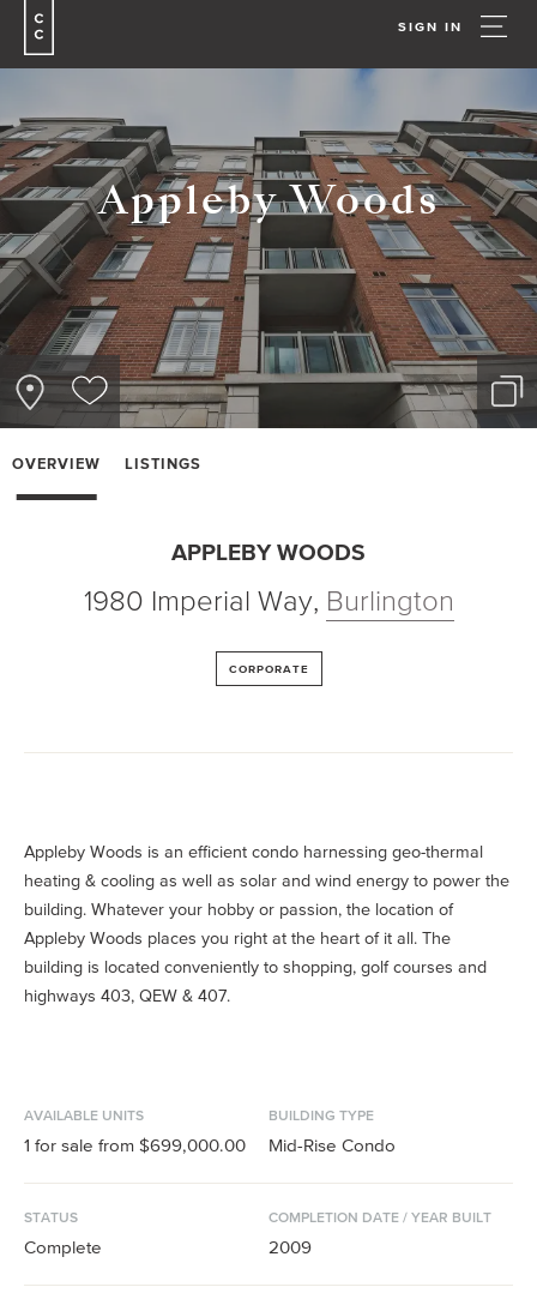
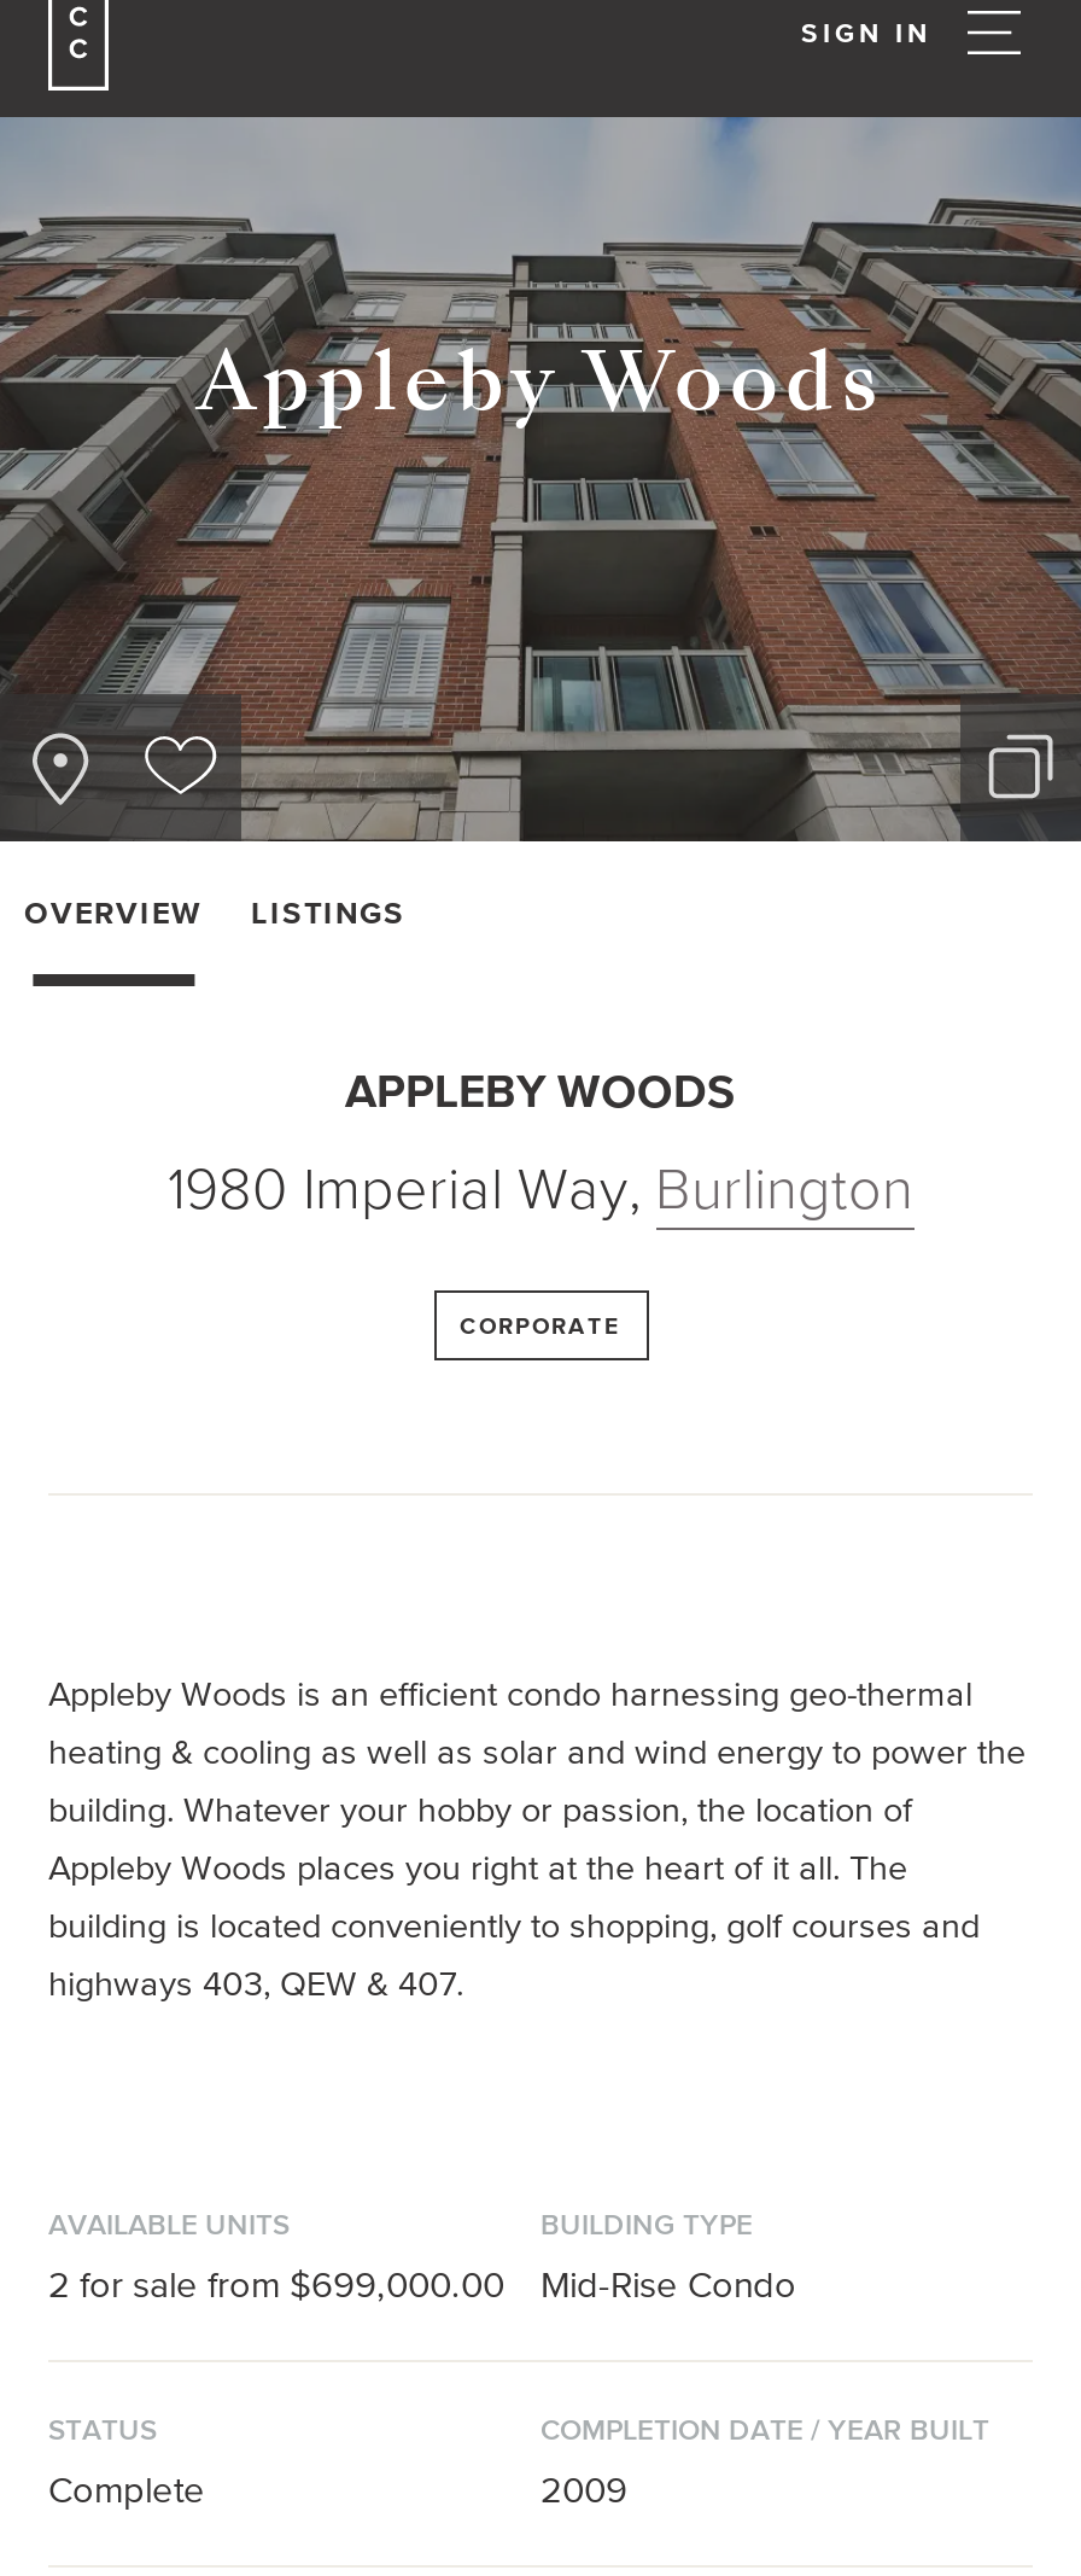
[24,1135,396,1155] 1 for sale from $699,000.00 Mid-Rise Condo -> [48,2263,796,2304] 2 for sale from $699,000.00 Mid-Rise Condo

